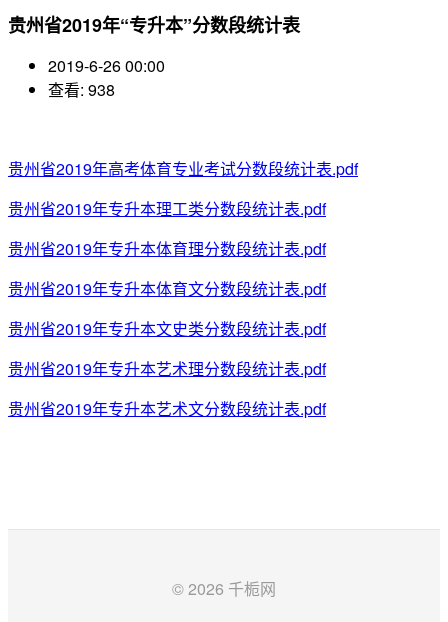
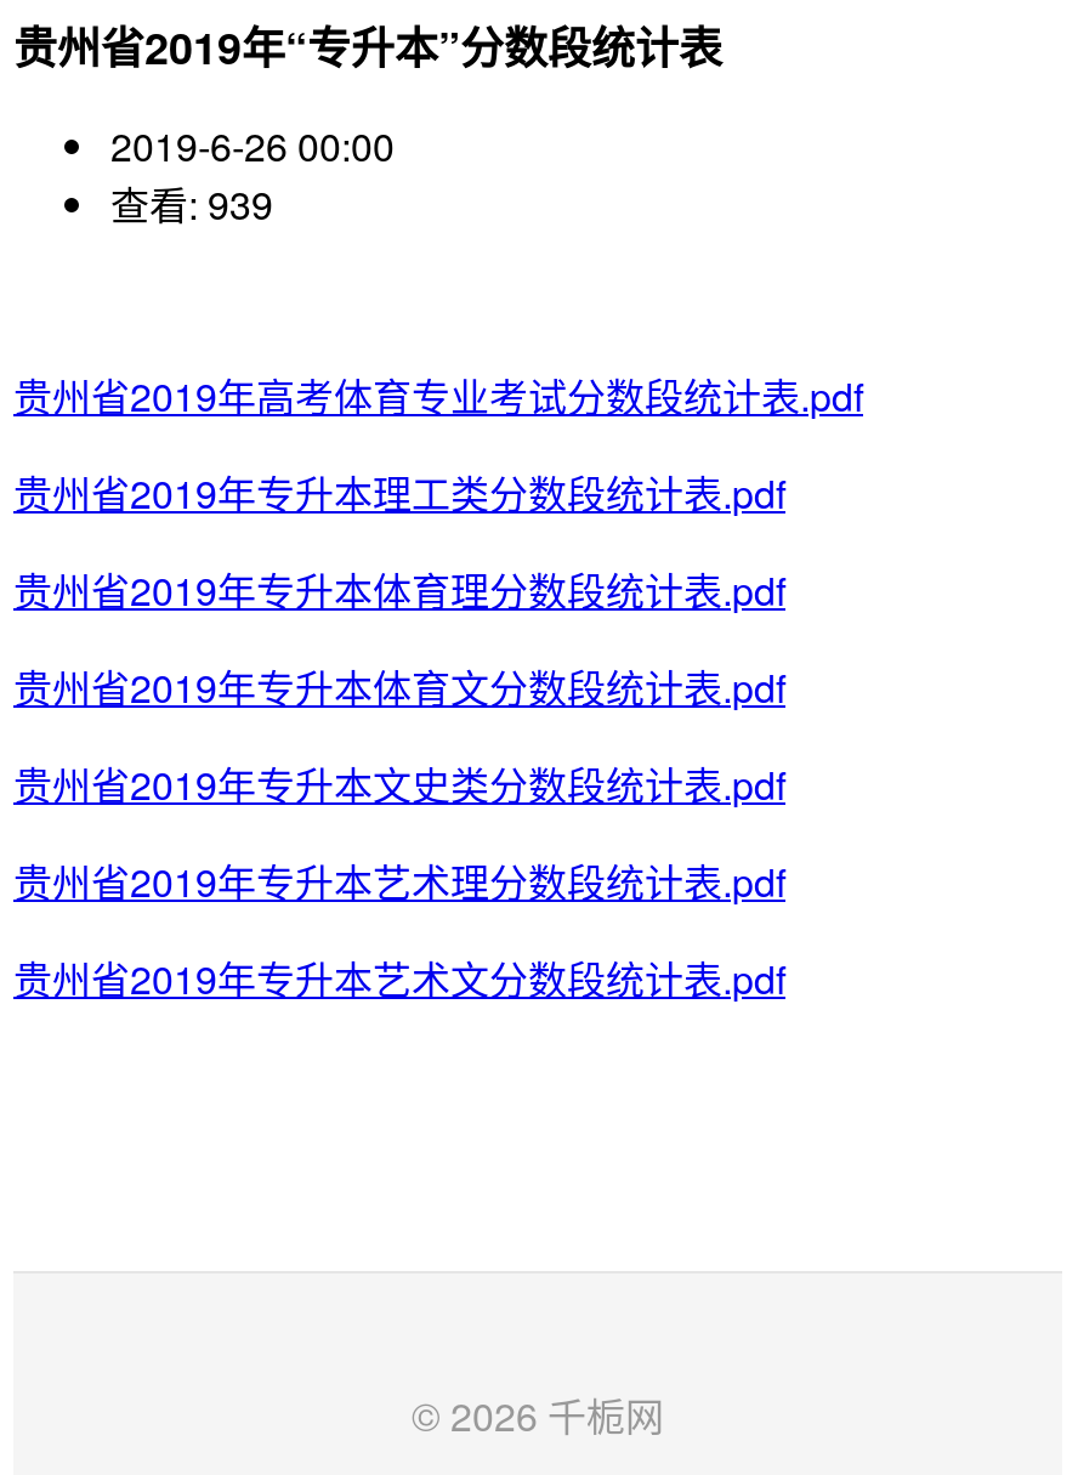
[48,78,115,101] 查看: 938 -> [110,176,273,232] 查看: 939

